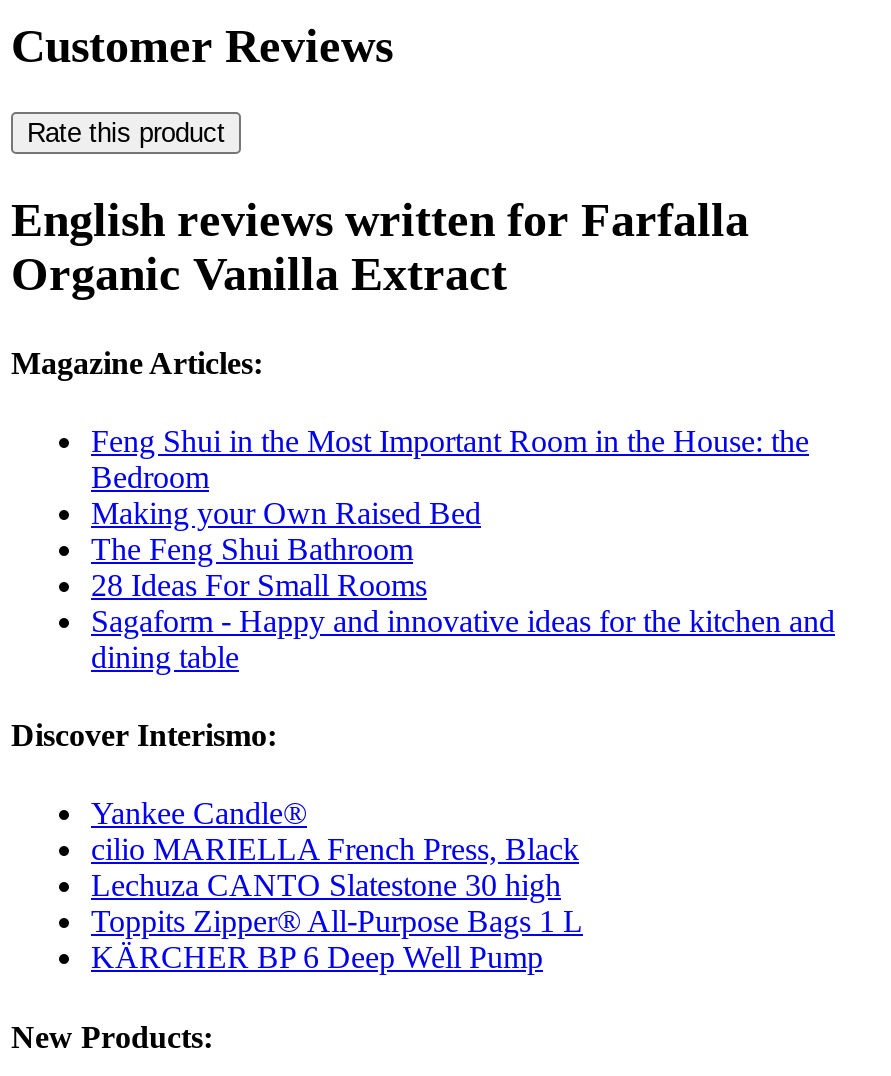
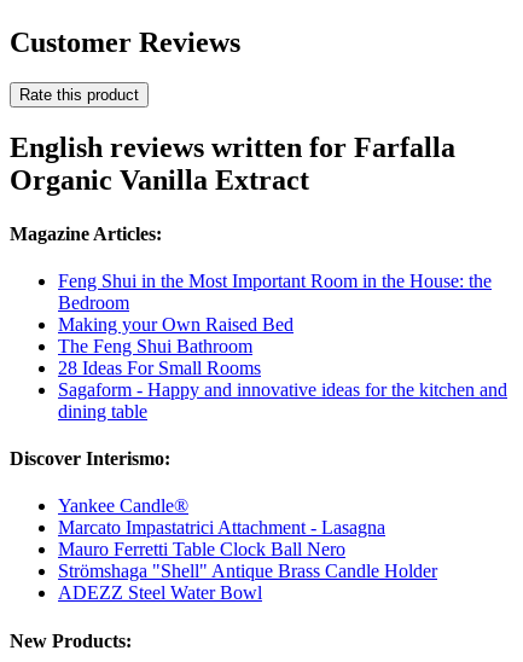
[91,833,583,975] cilio MARIELLA French Press, Black | Lechuza CANTO Slatestone 30 high | Toppits Zipper® All-Purpose Bags 1 L | KÄRCHER BP 6 Deep Well Pump -> [58,518,437,603] Marcato Impastatrici Attachment - Lasagna | Mauro Ferretti Table Clock Ball Nero | Strömshaga "Shell" Antique Brass Candle Holder | ADEZZ Steel Water Bowl

